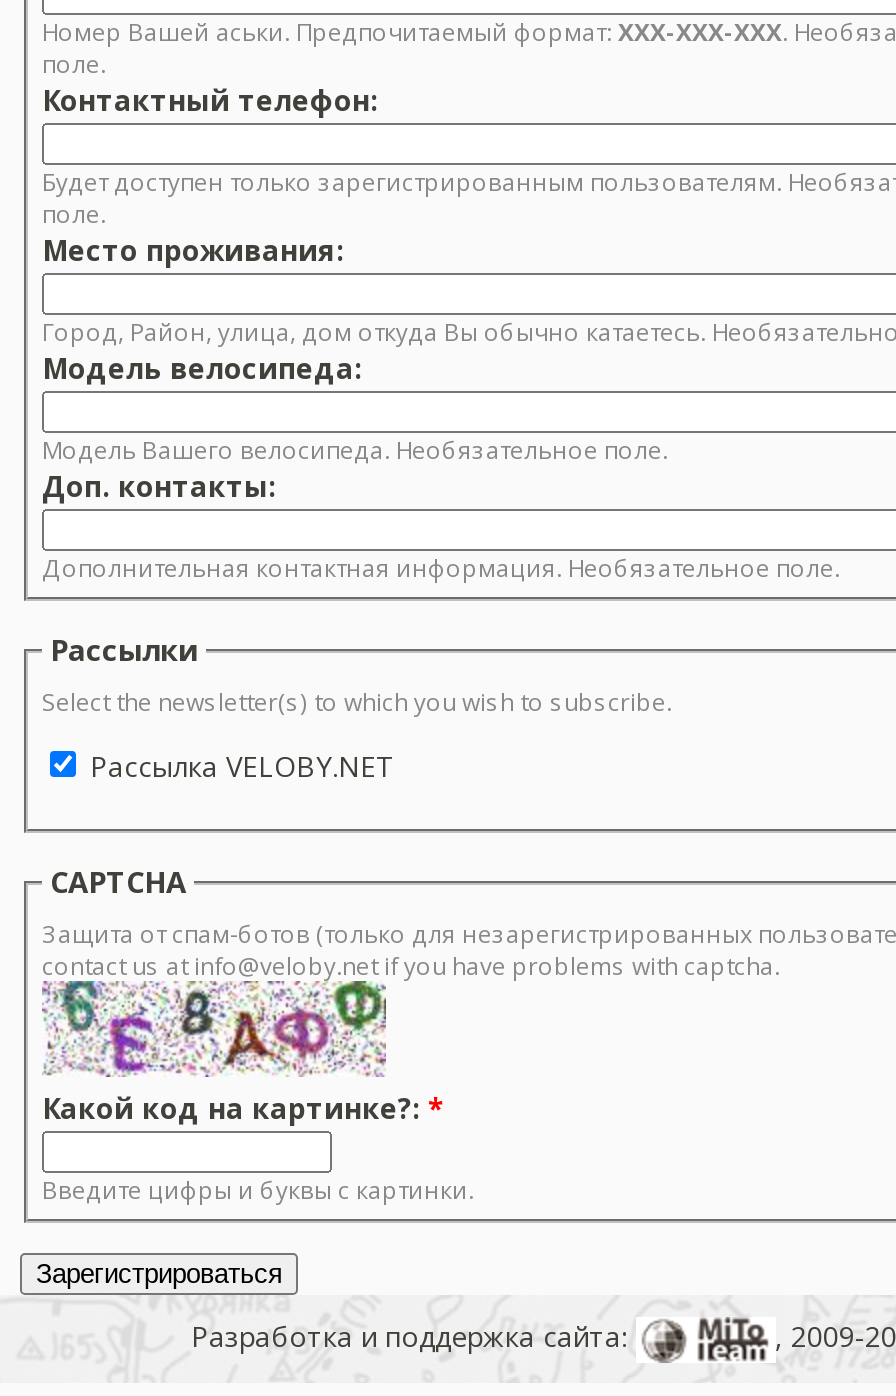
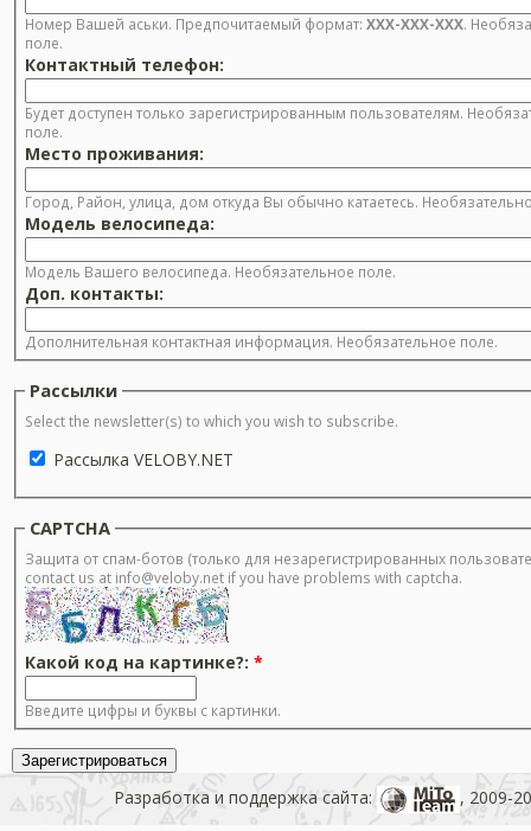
[42,987,388,1079] [image] -> [25,590,230,645] [image]

